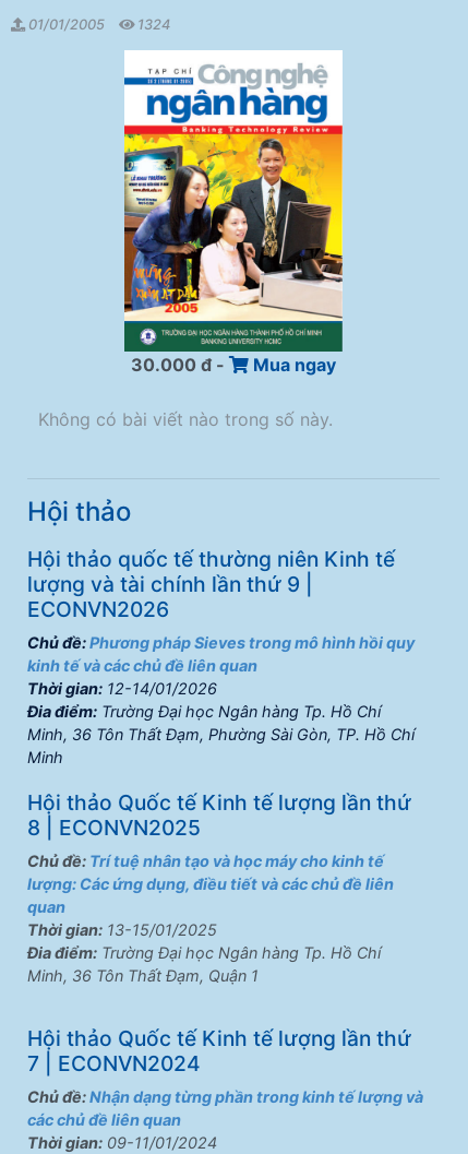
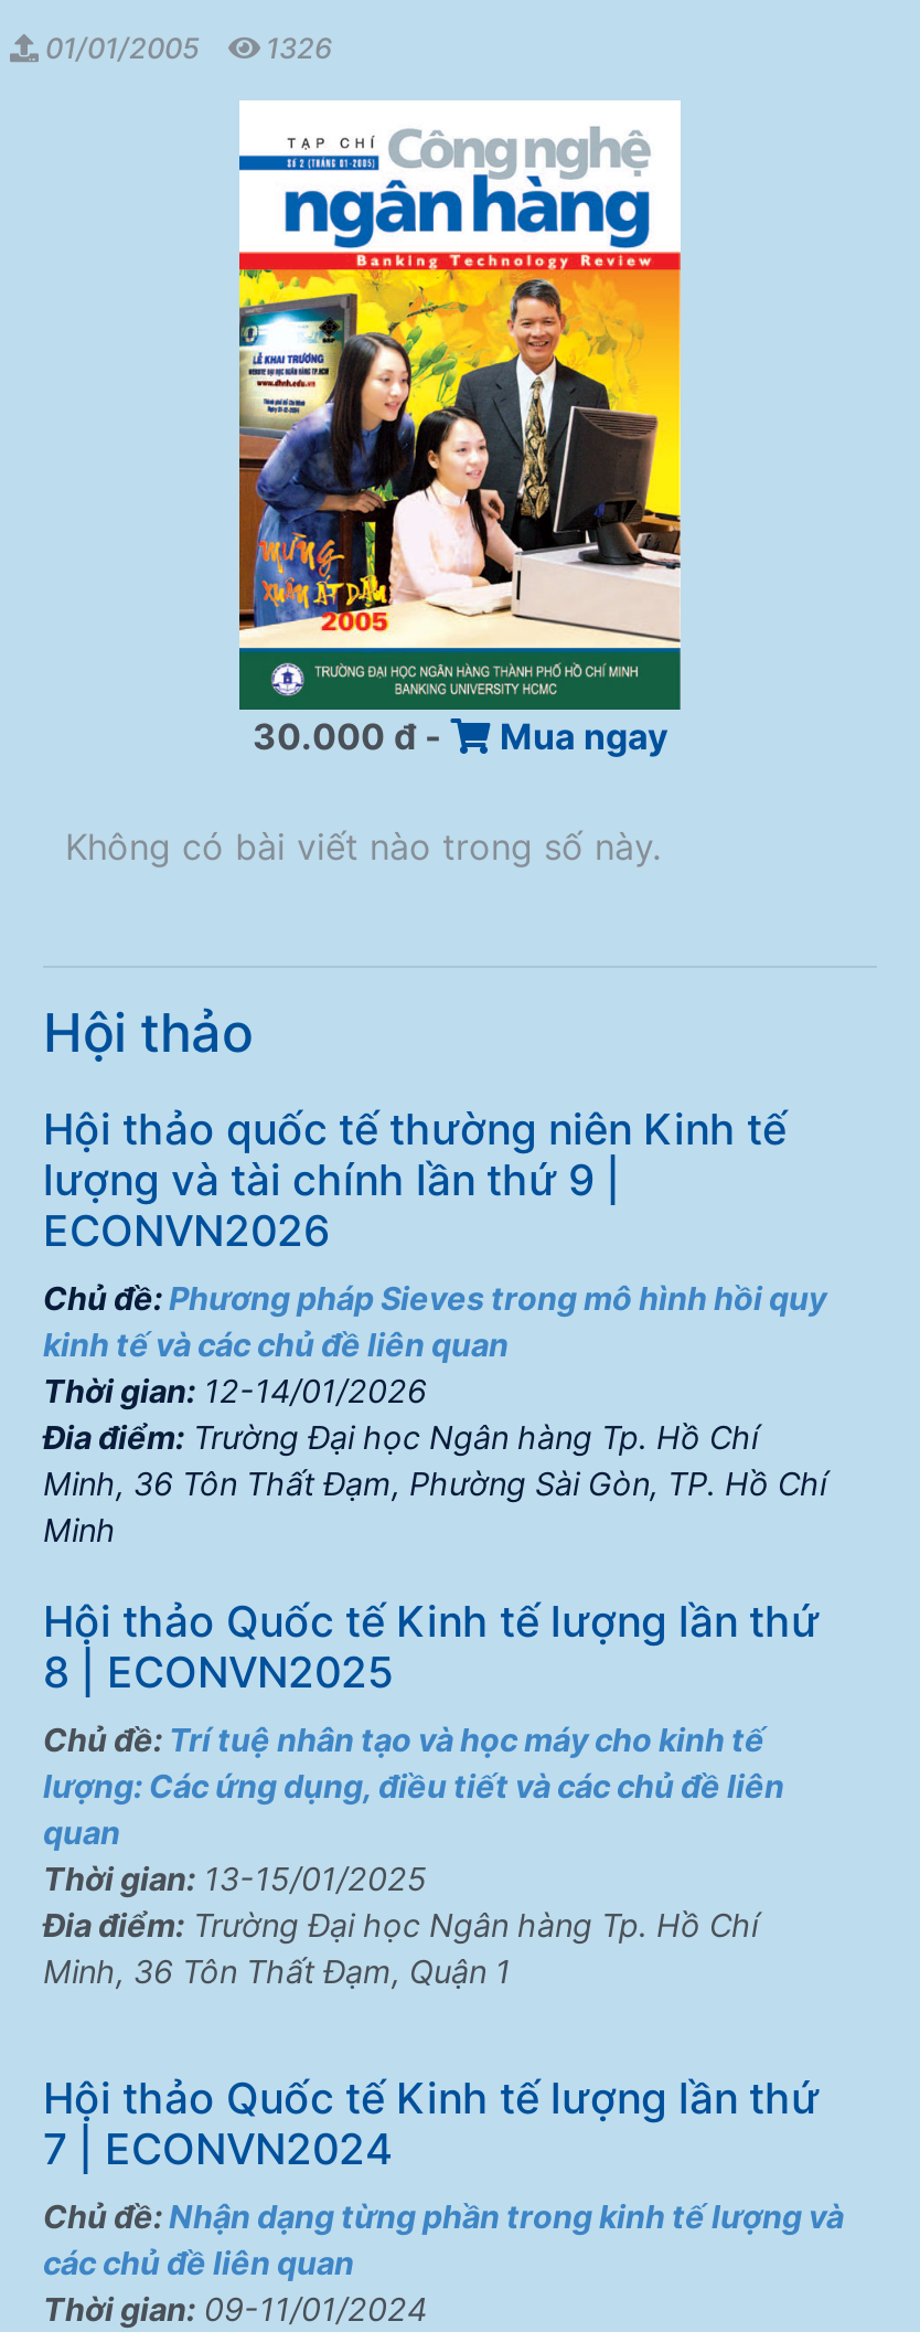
[28,17,170,33] 01/01/2005 1324 -> [45,32,332,66] 01/01/2005 1326

